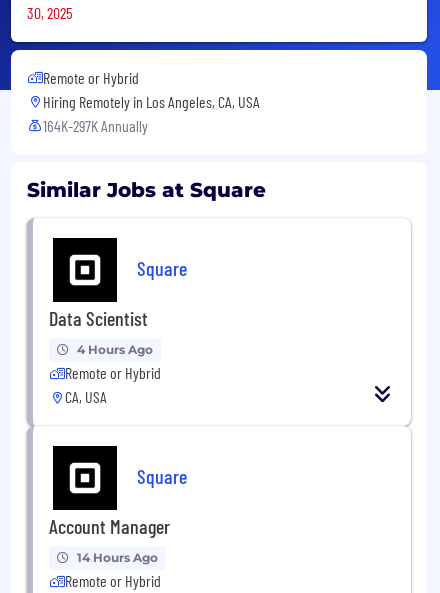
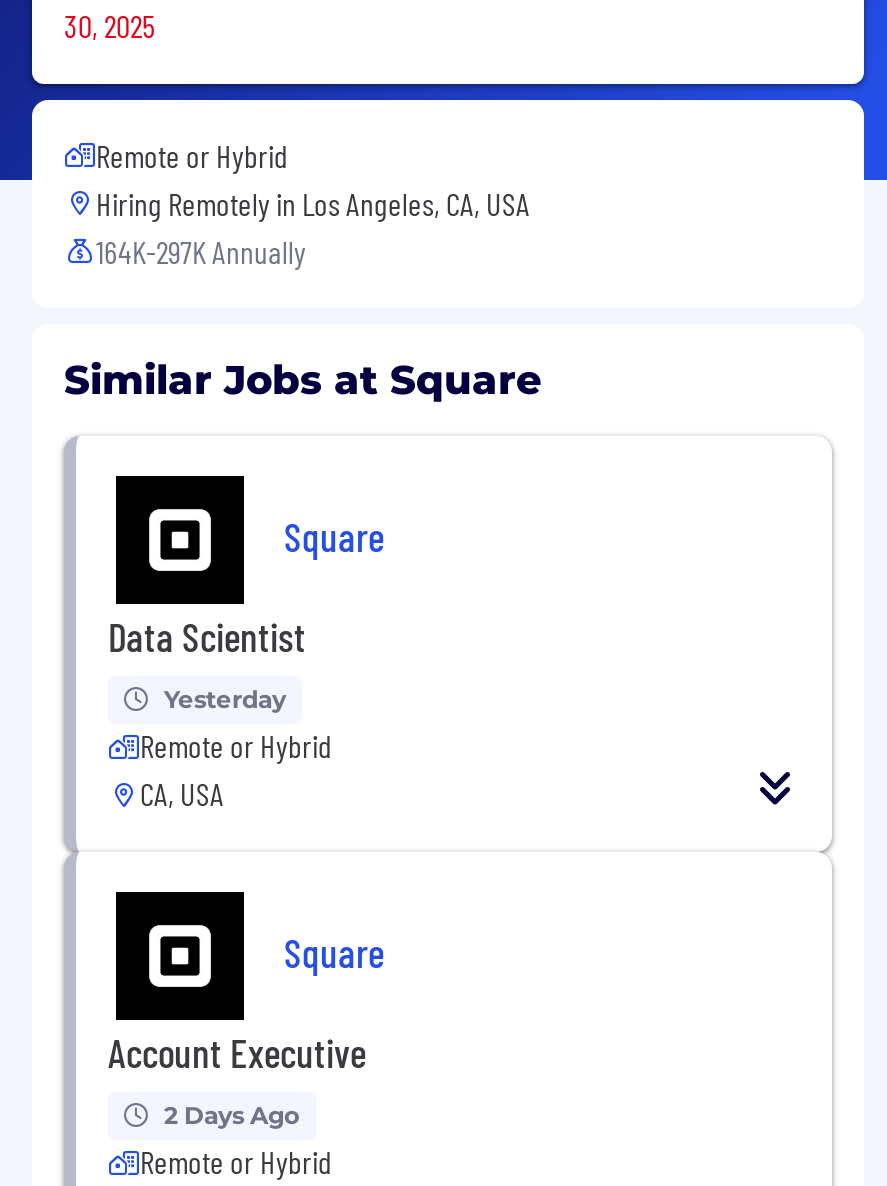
[77,342,153,357] 4 Hours Ago -> [164,683,286,713] Yesterday
[49,514,170,538] Account Manager -> [108,1027,366,1075] Account Executive
[77,550,158,565] 14 Hours Ago -> [164,1099,300,1129] 2 Days Ago

